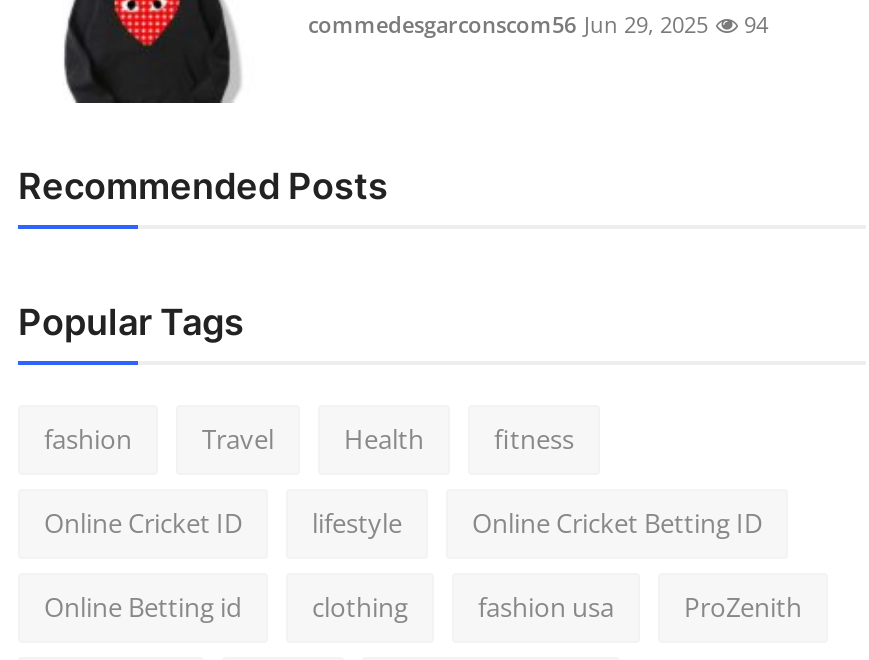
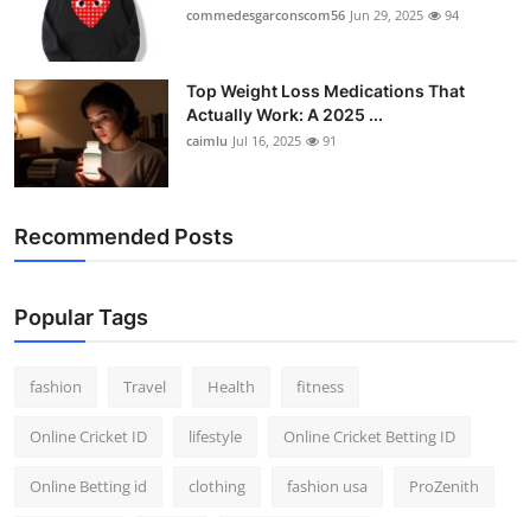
none -> [13,78,465,189] [image] | Top Weight Loss Medications That | Actually Work: A 2025 ... | caimlu Jul 16, 2025 | 91

